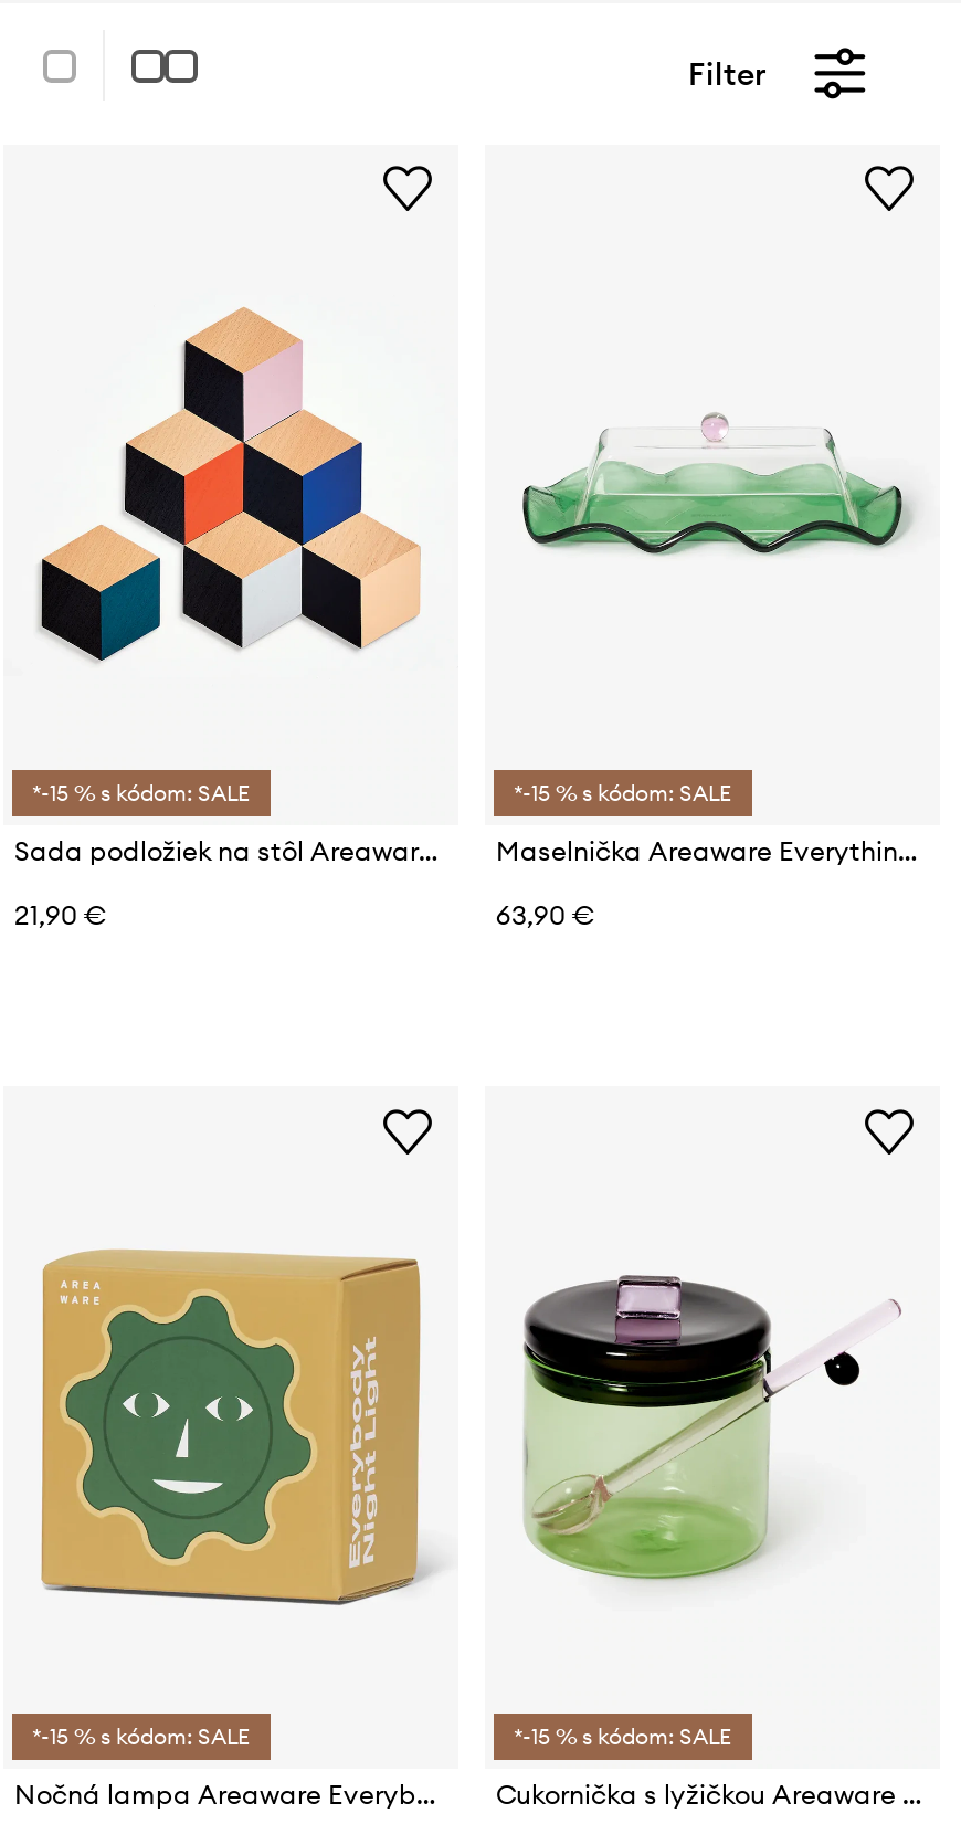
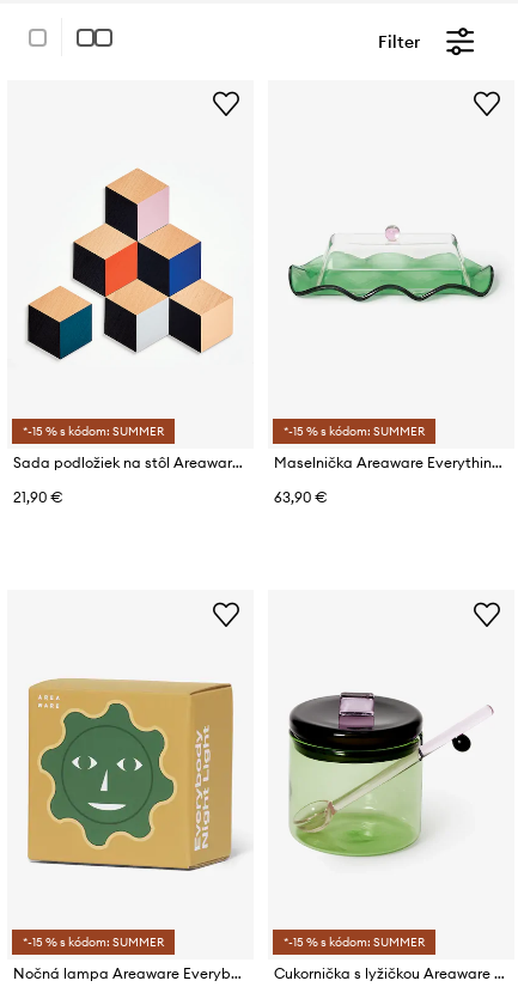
[32,779,251,808] *-15 % s kódom: SALE -> [23,424,164,439] *-15 % s kódom: SUMMER
[514,779,732,808] *-15 % s kódom: SALE -> [284,424,425,439] *-15 % s kódom: SUMMER
[32,1723,251,1752] *-15 % s kódom: SALE -> [23,935,164,950] *-15 % s kódom: SUMMER
[514,1723,732,1752] *-15 % s kódom: SALE -> [284,935,425,950] *-15 % s kódom: SUMMER

